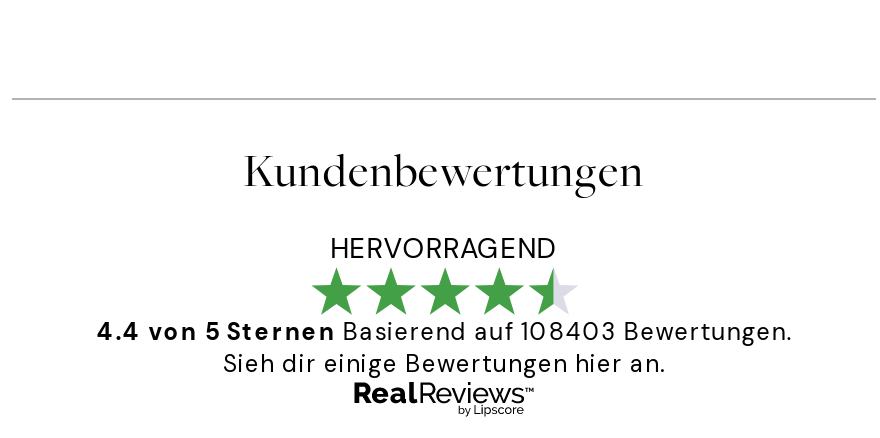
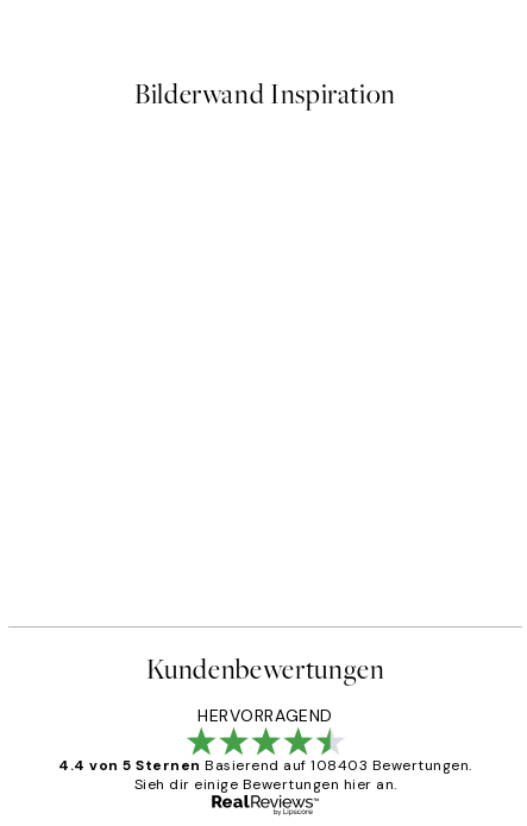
none -> [134,76,396,113] Bilderwand Inspiration

